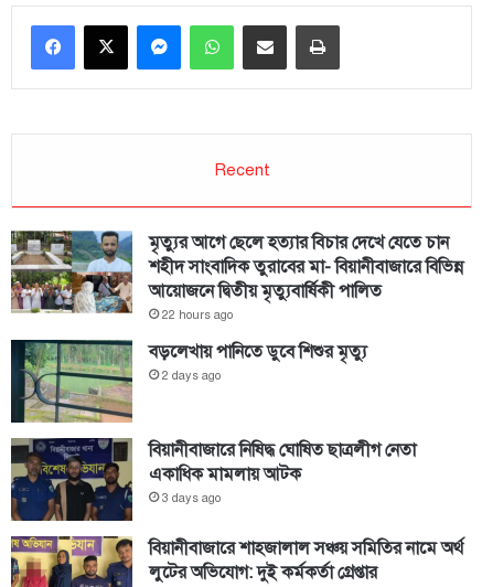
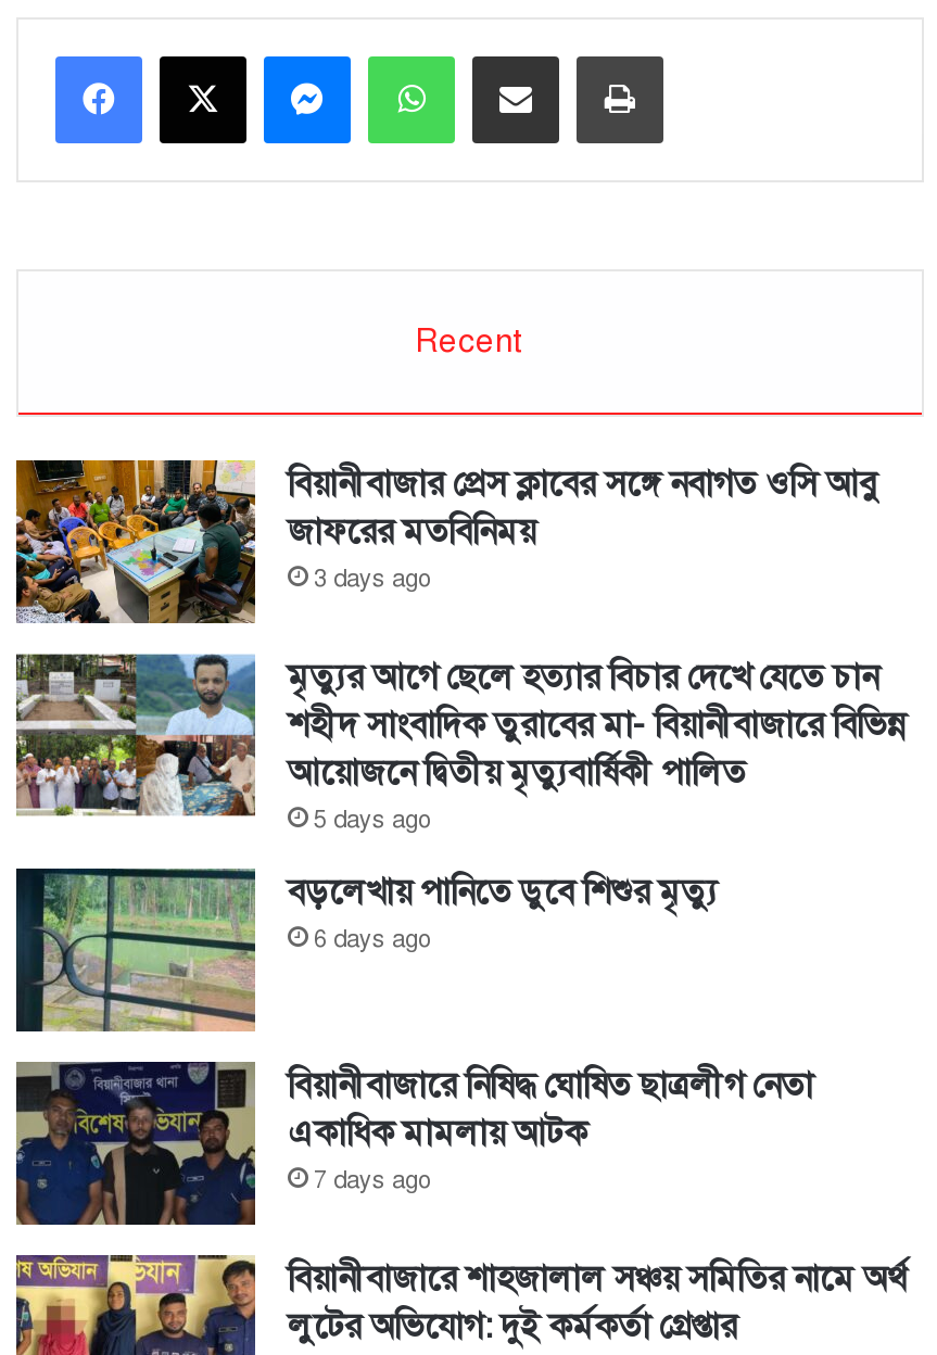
none -> [14,458,878,625] [image] | বিয়ানীবাজার প্রেস ক্লাবের সঙ্গে নবাগত ওসি আবু | জাফরের মতবিনিময় | 3 days ago
[162,308,233,322] 22 hours ago -> [314,806,429,834] 5 days ago
[162,368,221,383] 2 days ago -> [314,925,429,954] 6 days ago
[162,491,221,505] 3 days ago -> [314,1167,429,1195] 7 days ago

